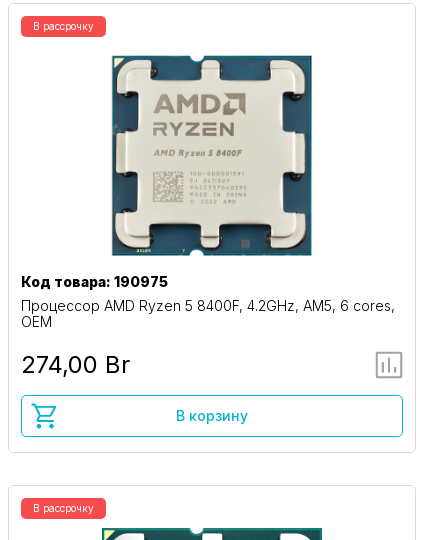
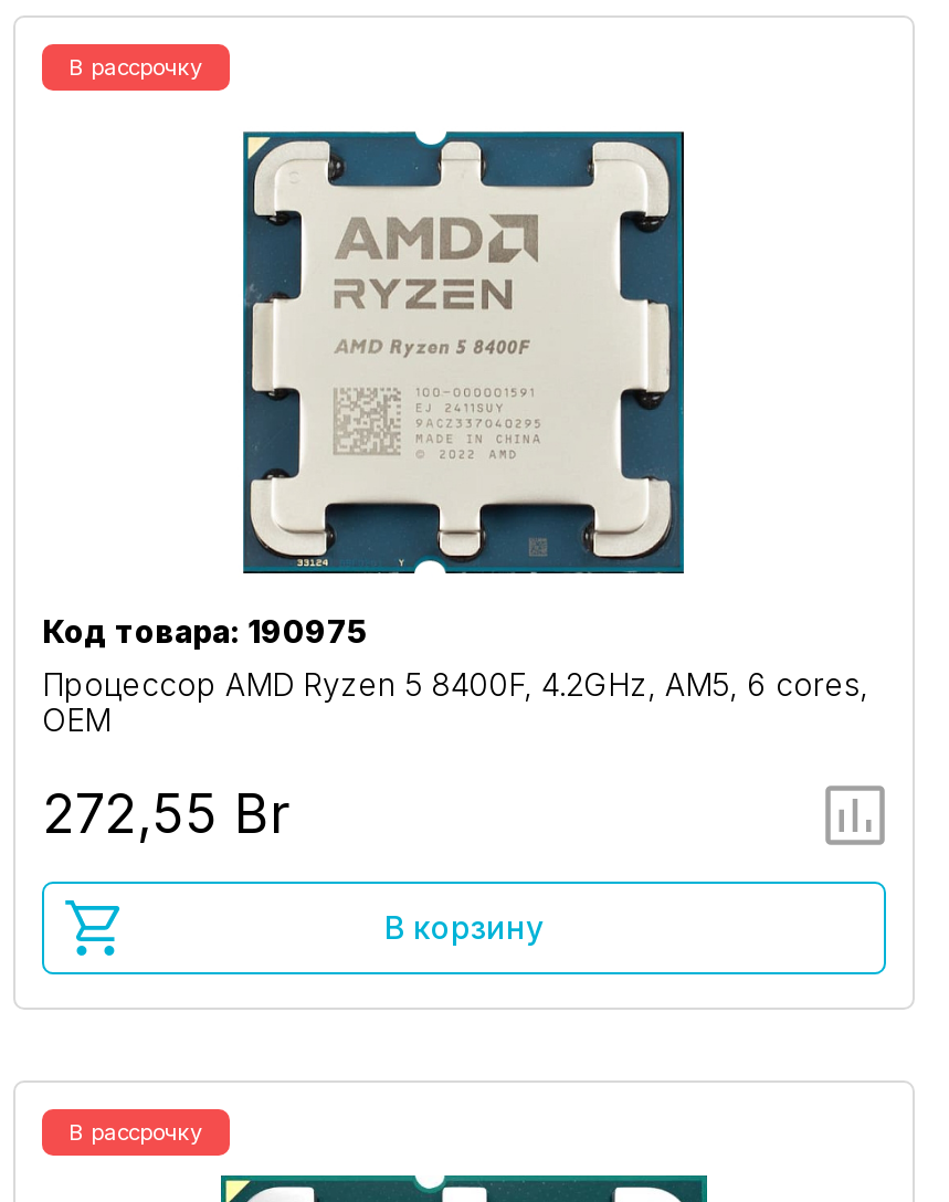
[21,350,130,379] 274,00 Br -> [42,782,289,846] 272,55 Br

